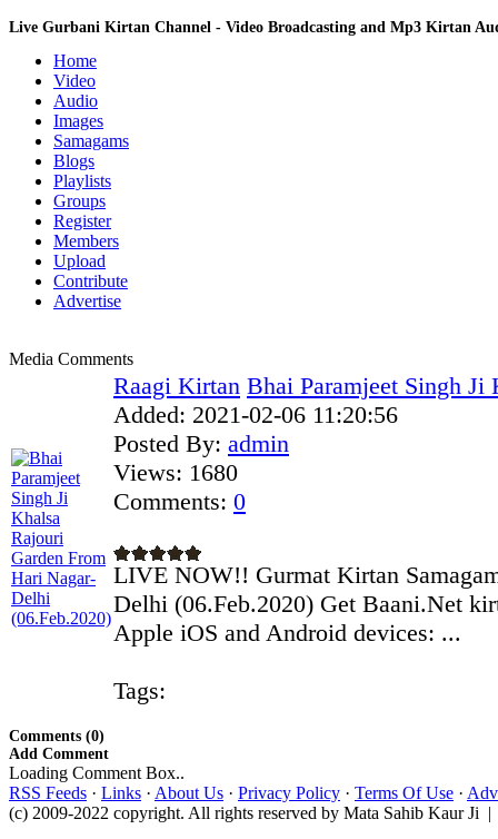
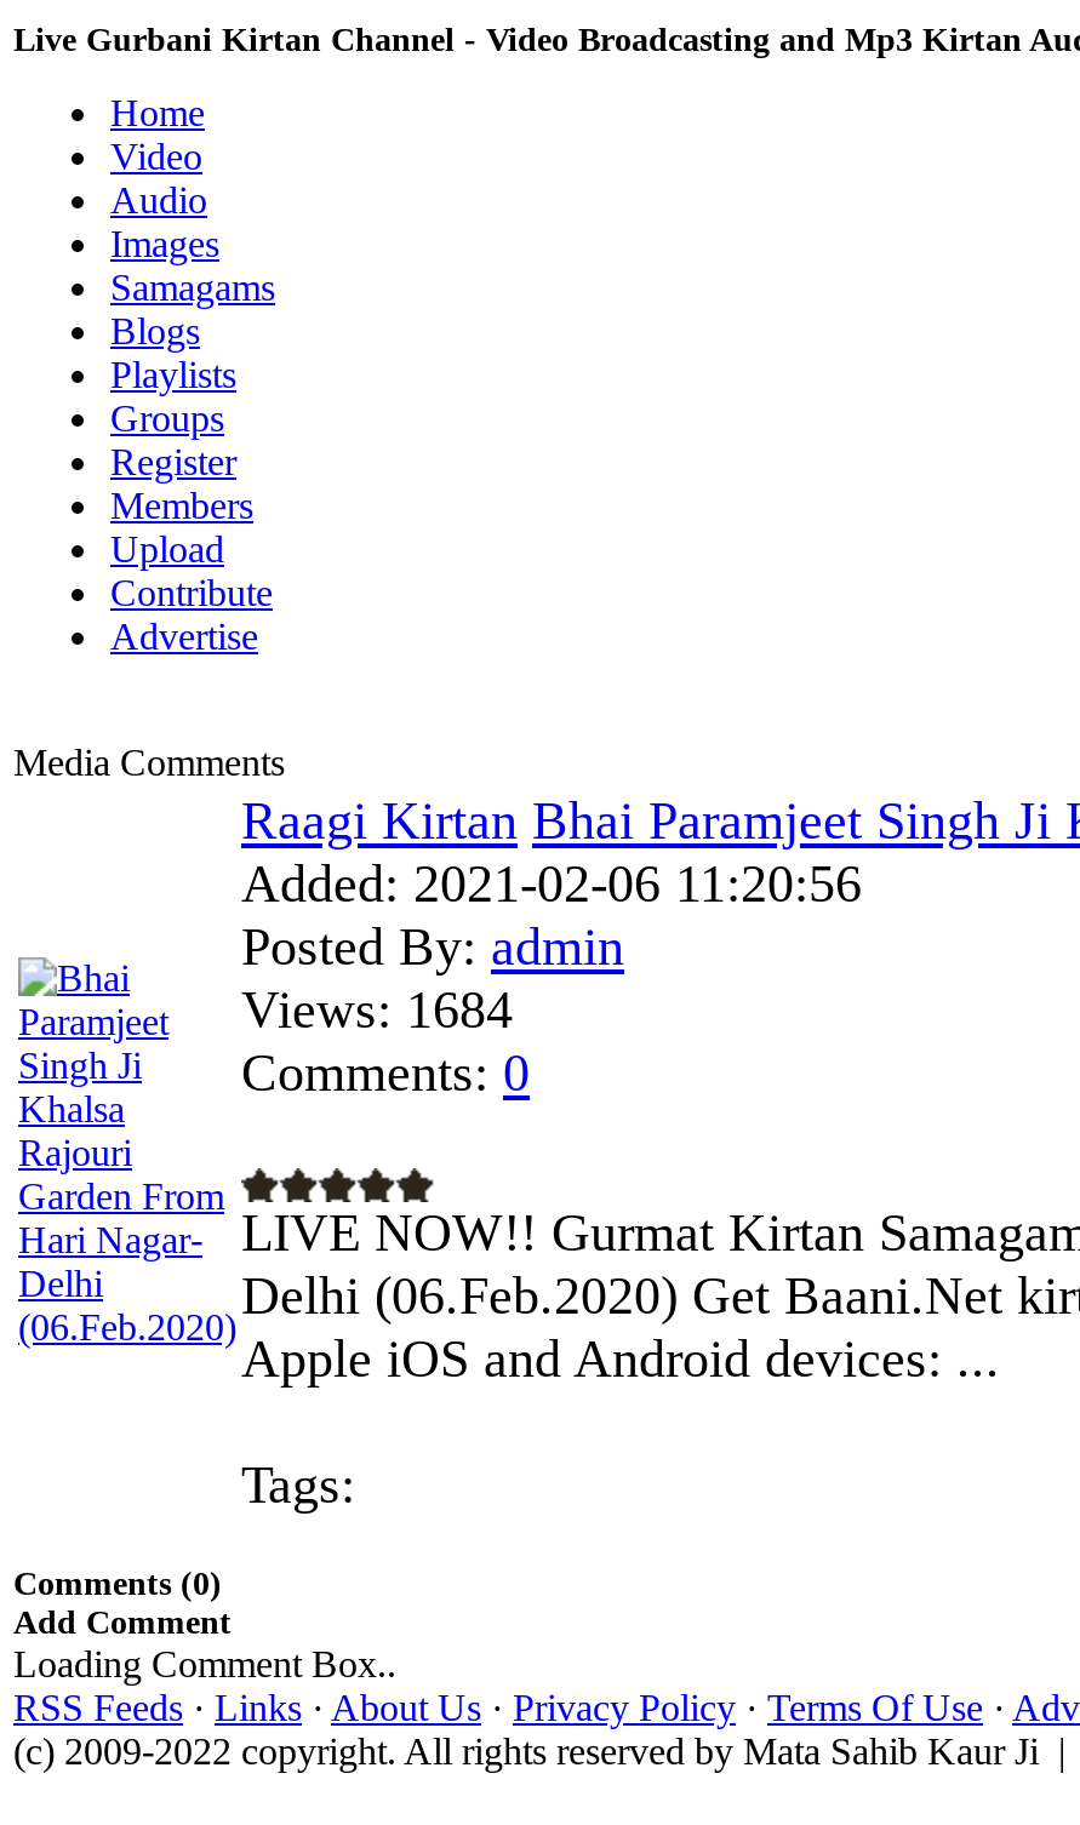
[113,458,238,486] Views: 1680 -> [241,979,513,1040] Views: 1684

